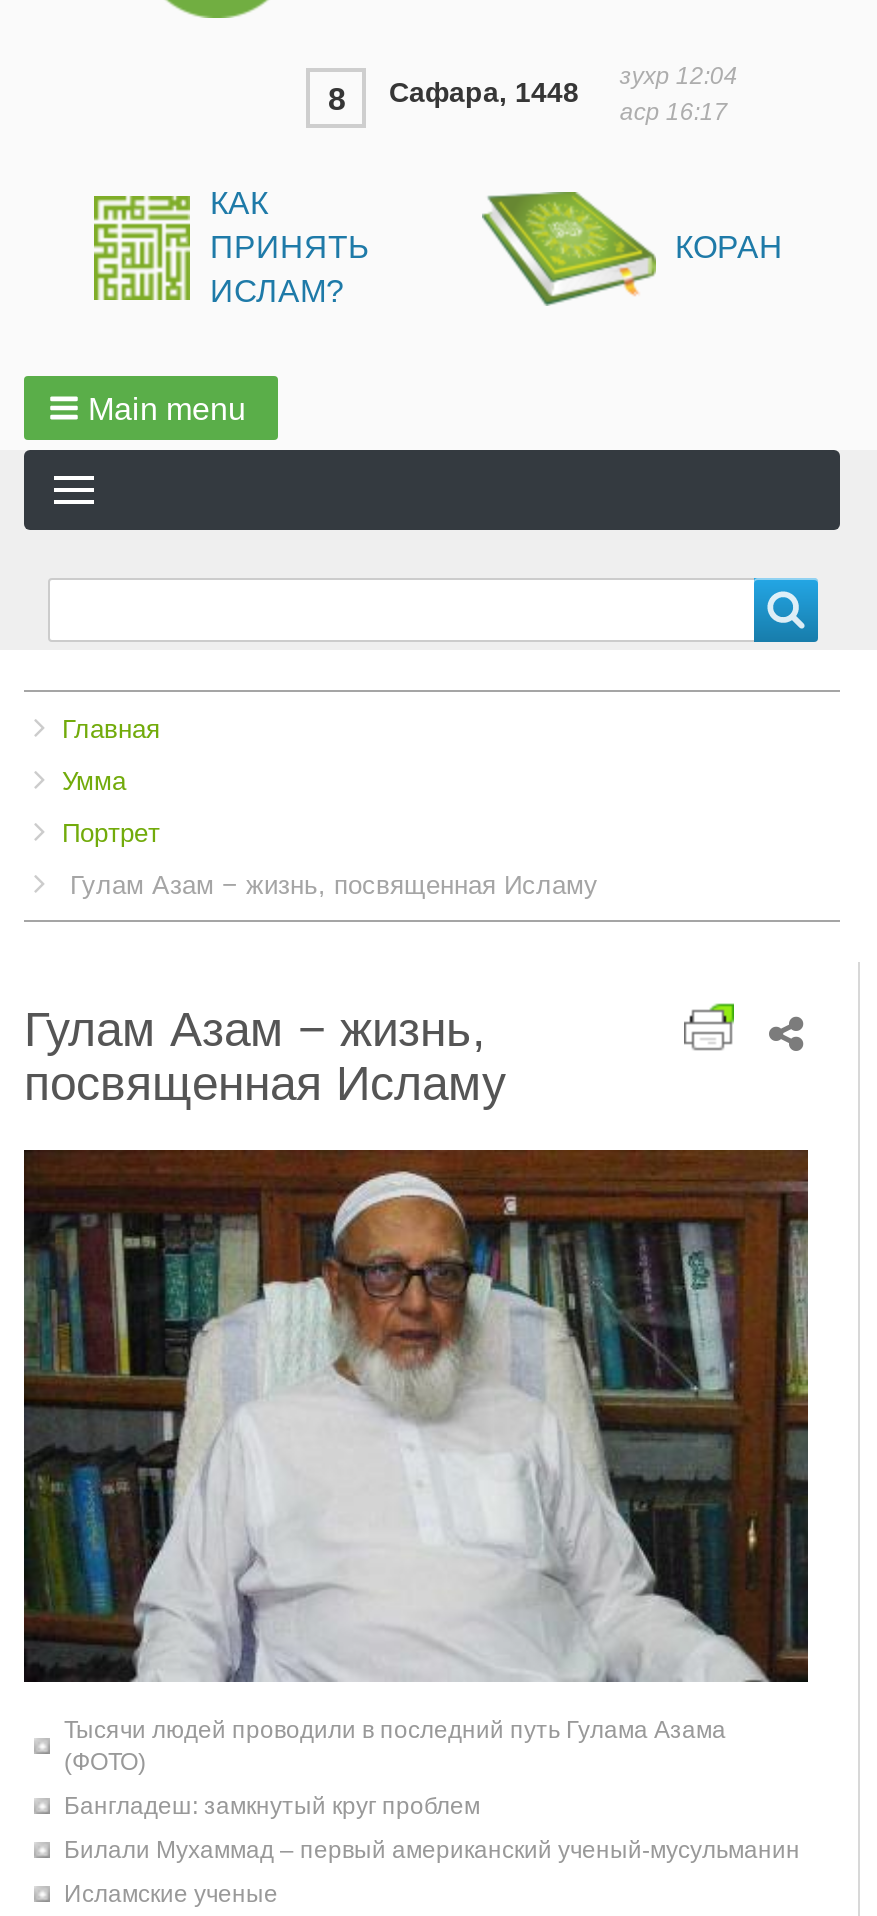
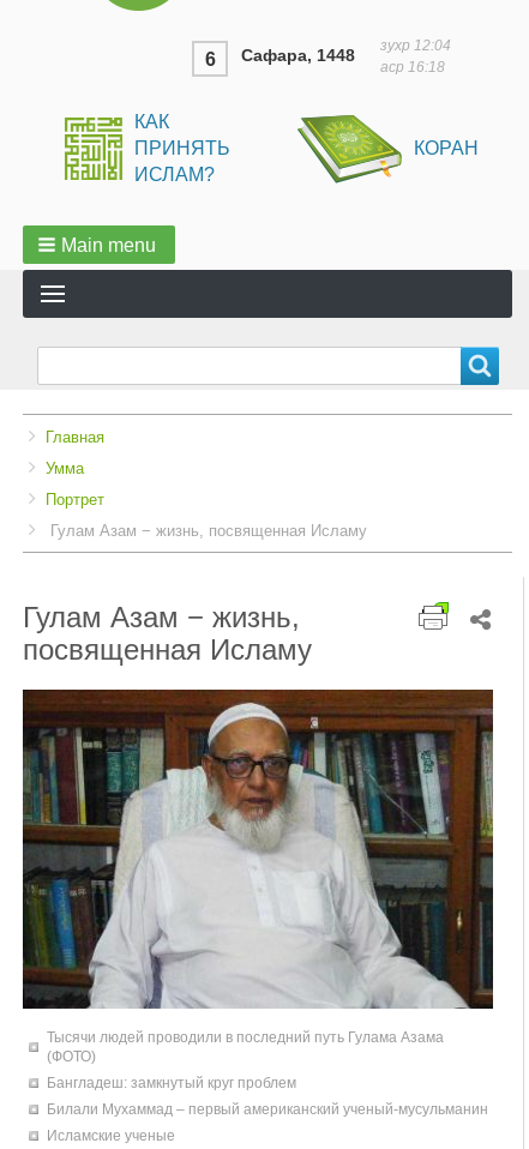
[328,76,579,116] 8 Сафара, 1448 -> [205,46,356,70] 6 Сафара, 1448
[620,98,728,126] аср 16:17 -> [380,59,445,76] аср 16:18

